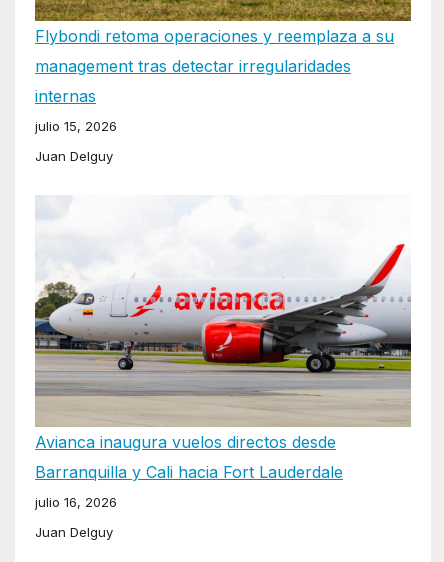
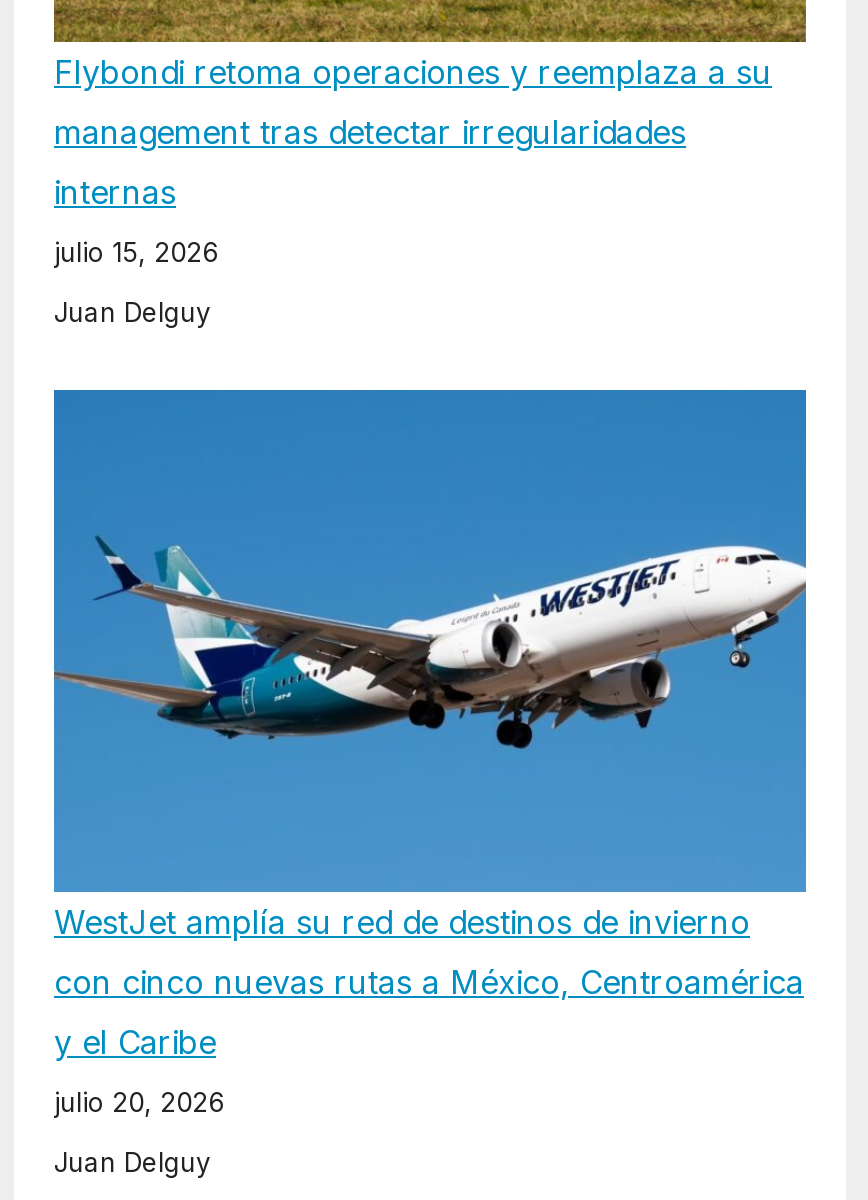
[34,195,412,510] [image] | Avianca inaugura vuelos directos desde | Barranquilla y Cali hacia Fort Lauderdale | julio 16, 2026 -> [52,388,808,1117] [image] | WestJet amplía su red de destinos de invierno | con cinco nuevas rutas a México, Centroamérica | y el Caribe | julio 20, 2026

